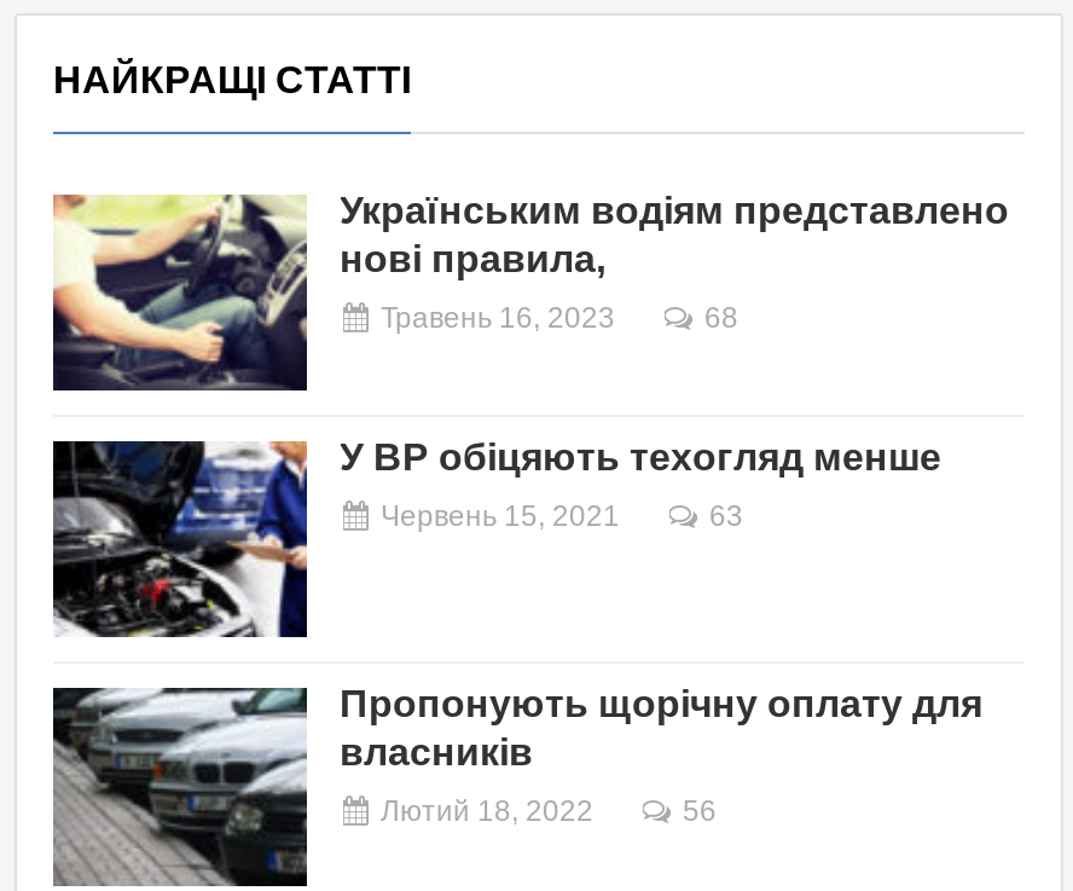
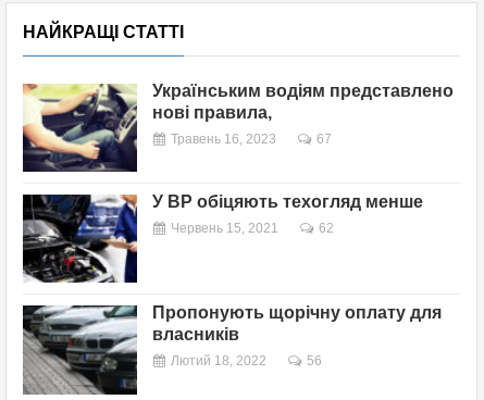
[704,301,738,335] 68 -> [316,132,331,147] 67
[709,500,743,534] 63 -> [318,221,333,236] 62

